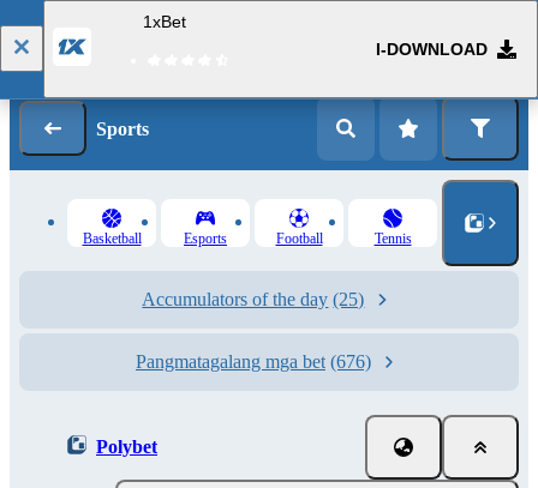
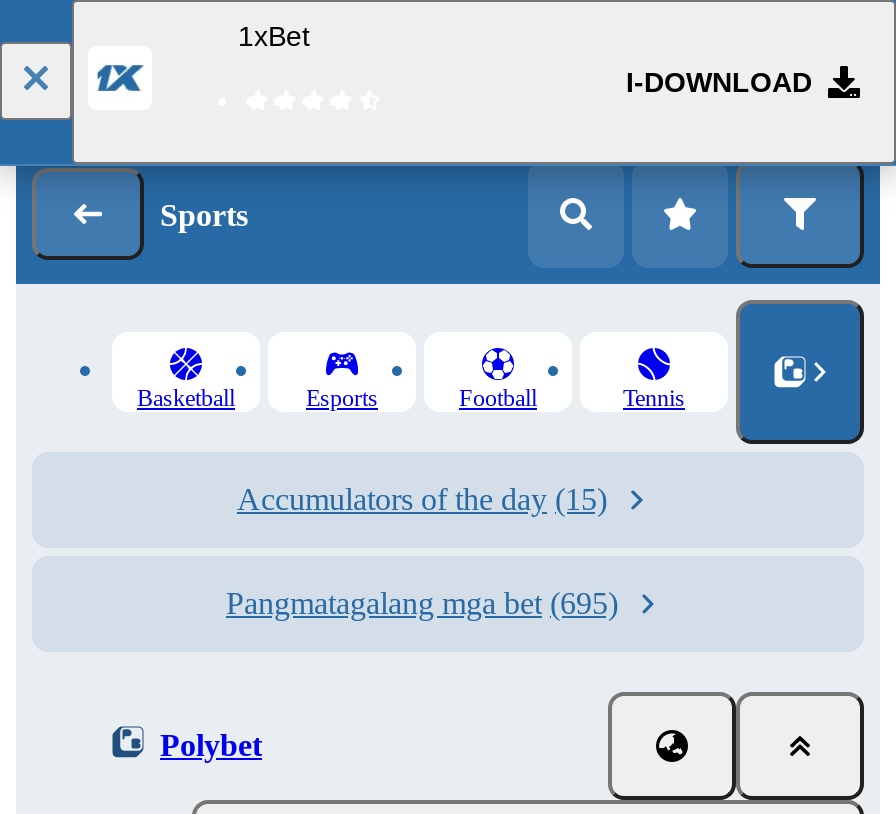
[142,289,364,309] Accumulators of the day (25) -> [237,482,607,516] Accumulators of the day (15)
[136,351,371,372] Pangmatagalang mga bet (676) -> [226,586,618,620] Pangmatagalang mga bet (695)

